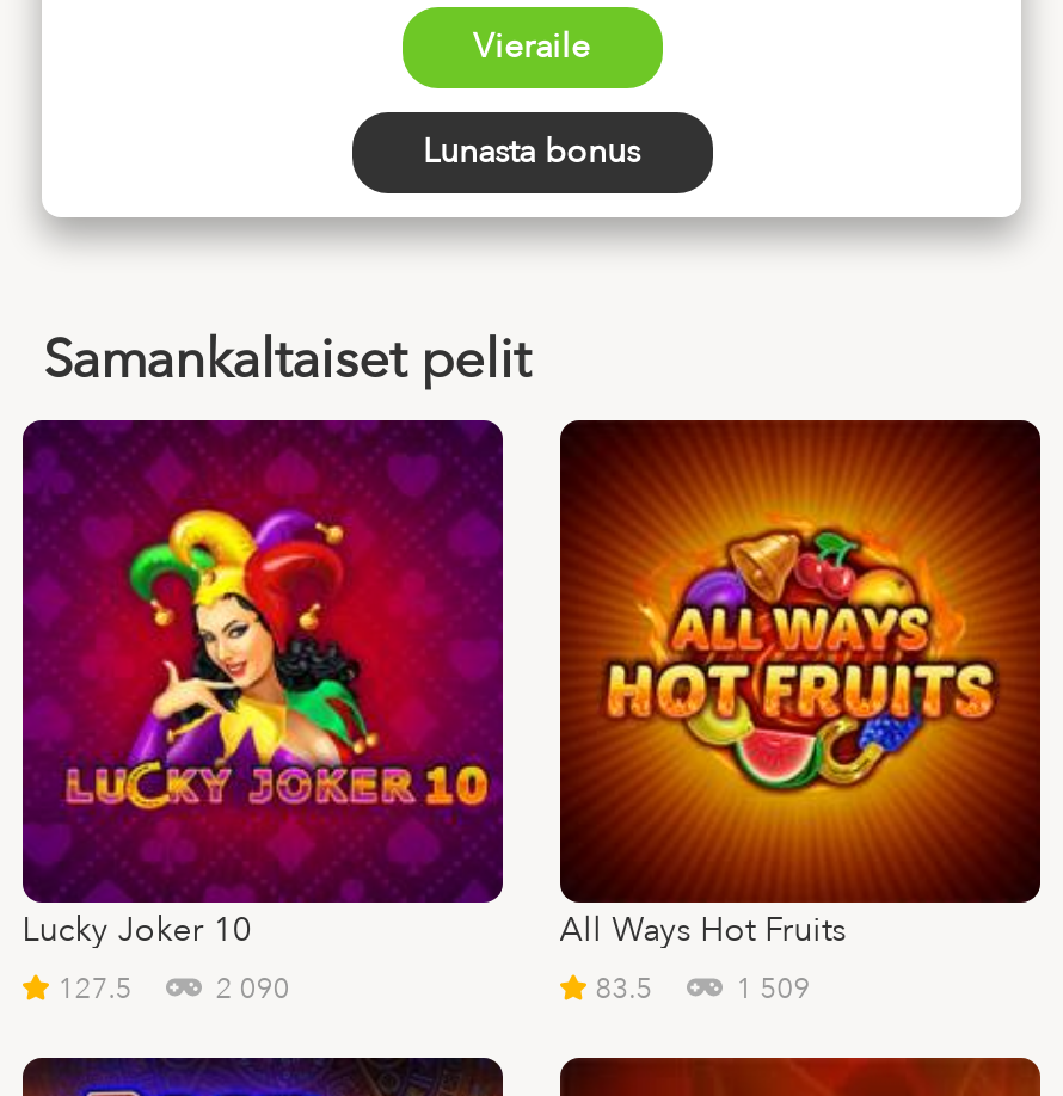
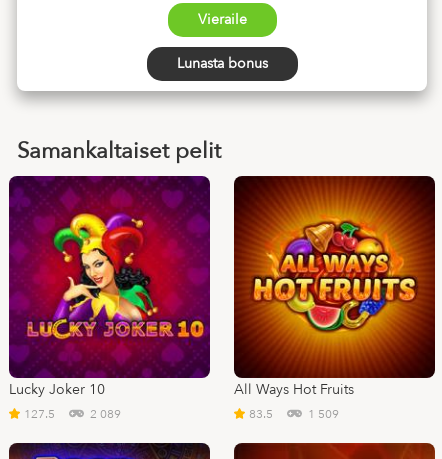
[216,969,290,1007] 2 090 -> [90,406,121,422] 2 089

